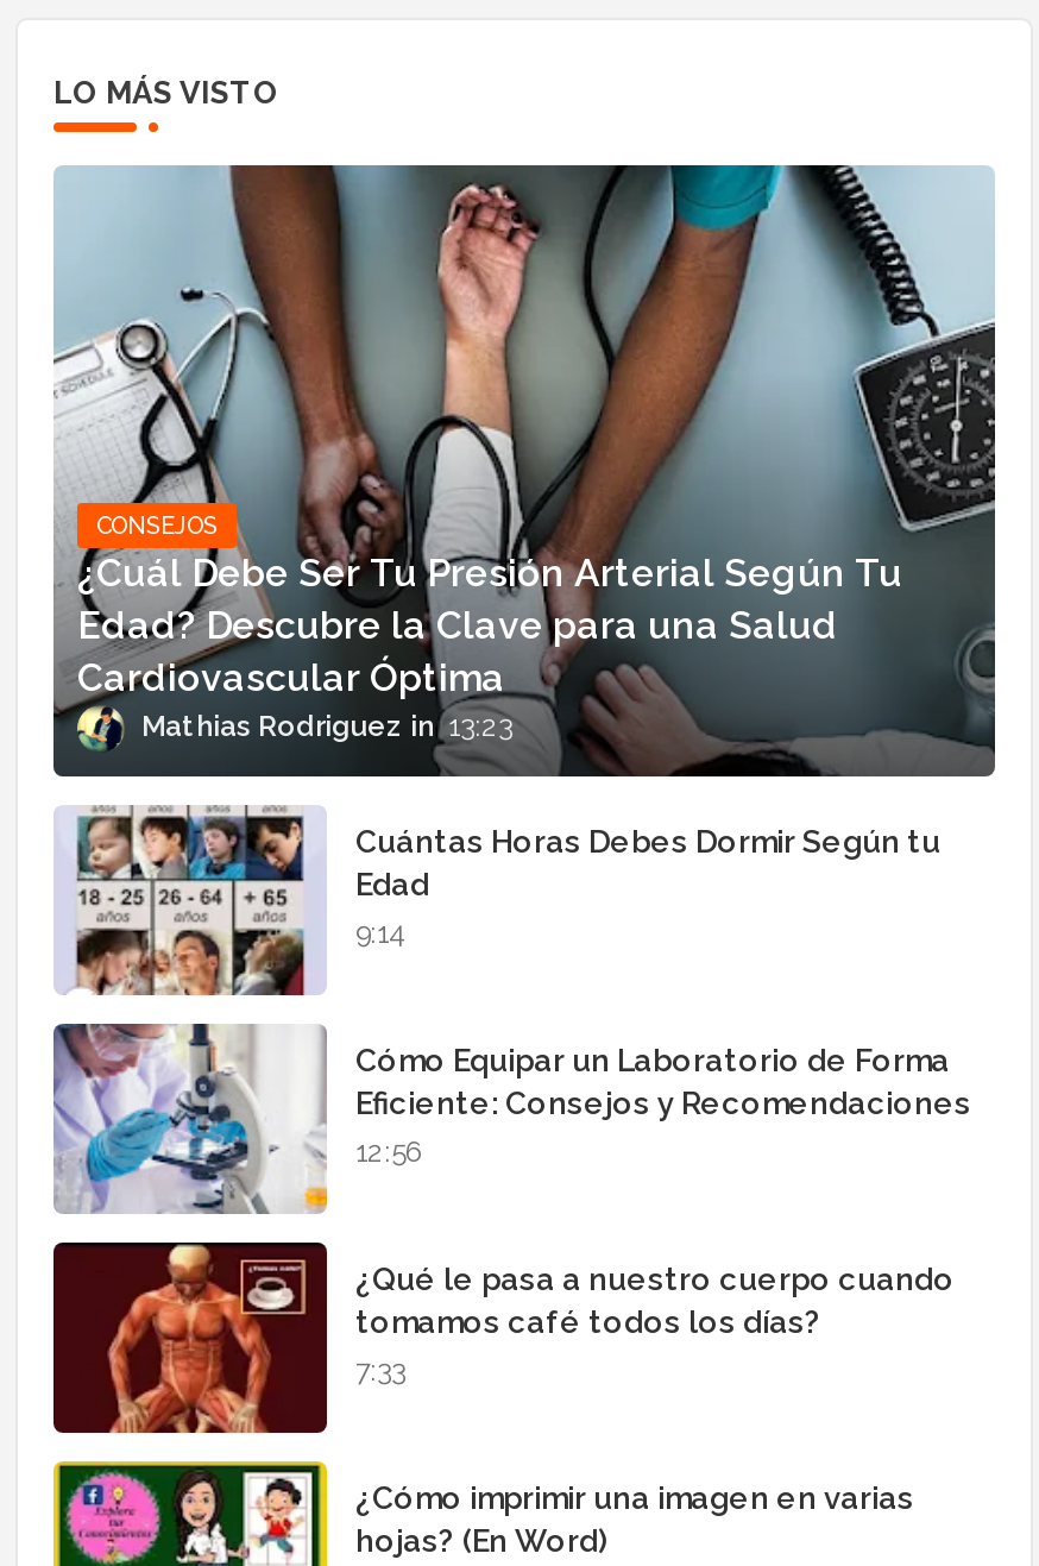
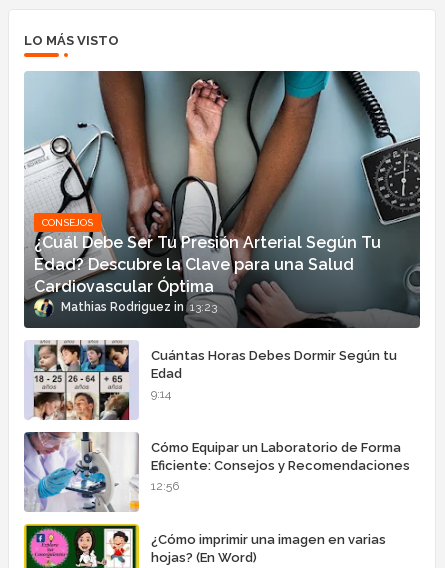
[51,1240,955,1435] [image] | ¿Qué le pasa a nuestro cuerpo cuando | tomamos café todos los días? | 7:33 -> none

